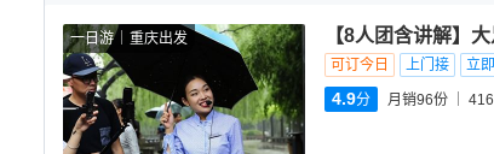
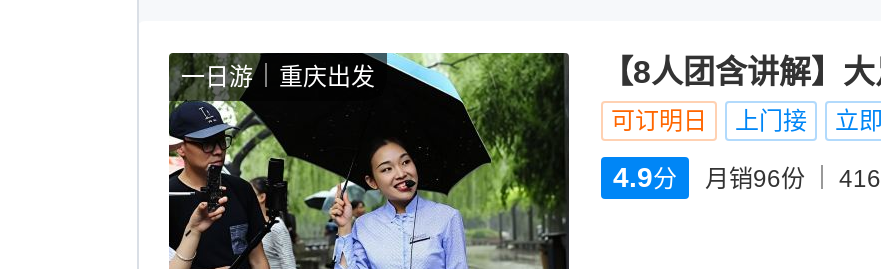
[331,57,389,73] 可订今日 -> [611,107,707,135] 可订明日

